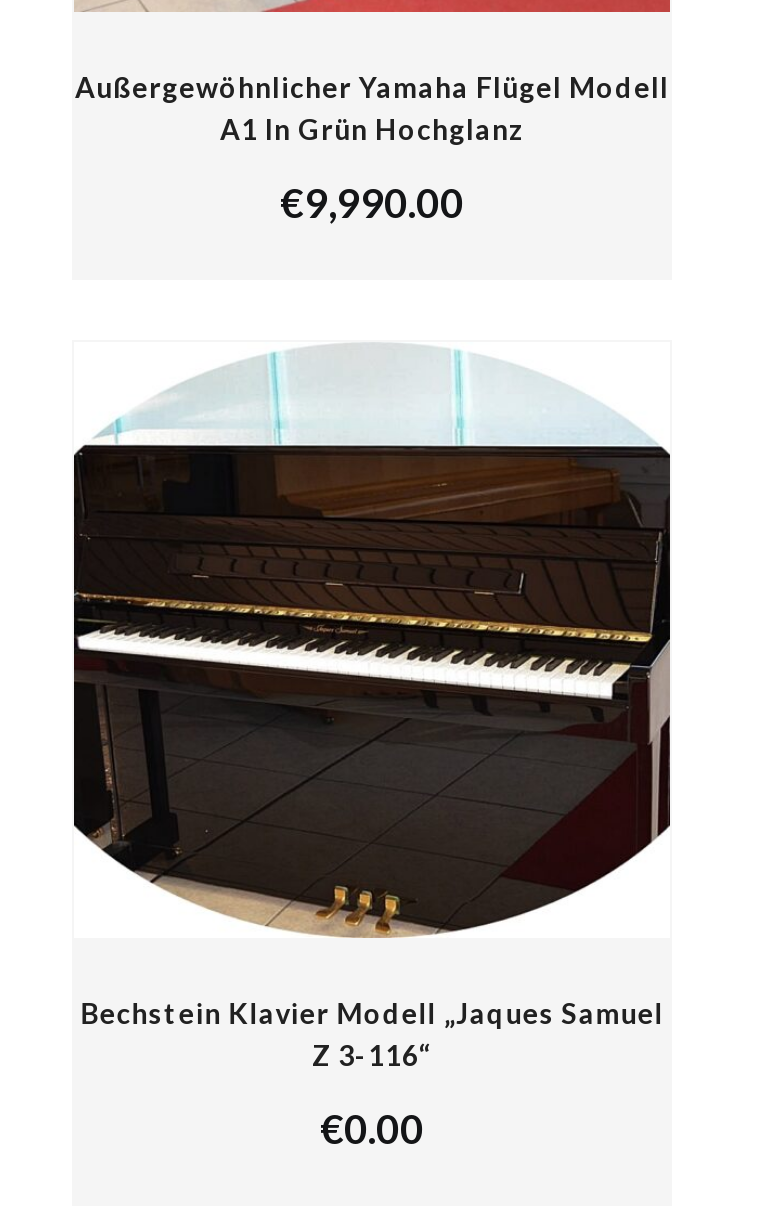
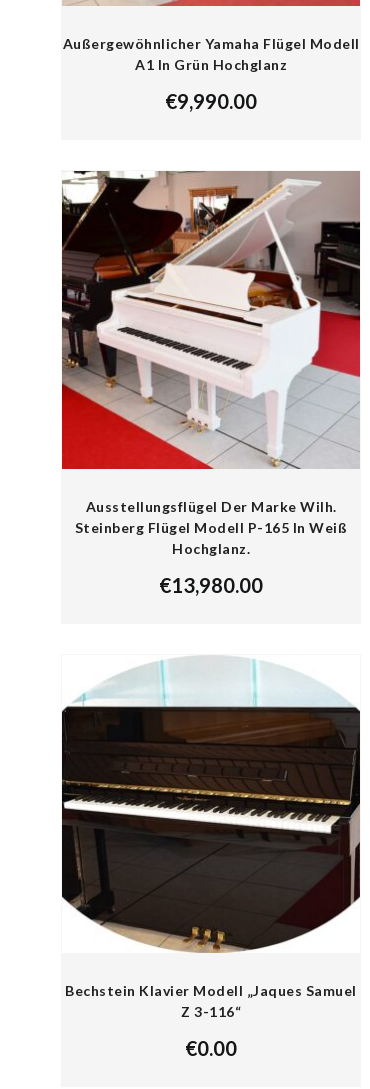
none -> [61,170,361,597] [image] | Ausstellungsflügel Der Marke Wilh. | Steinberg Flügel Modell P-165 In Weiß | Hochglanz. | €13,980.00

